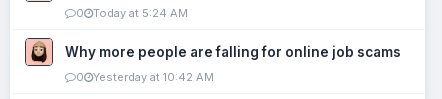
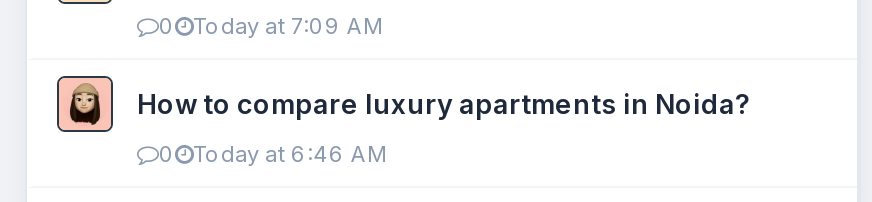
[76,6,188,20] 0 Today at 5:24 AM -> [159,12,383,40] 0 Today at 7:09 AM
[65,44,401,60] Why more people are falling for online job scams -> [137,88,749,120] How to compare luxury apartments in Noida?
[93,70,214,84] Yesterday at 10:42 AM -> [193,140,387,168] Today at 6:46 AM

